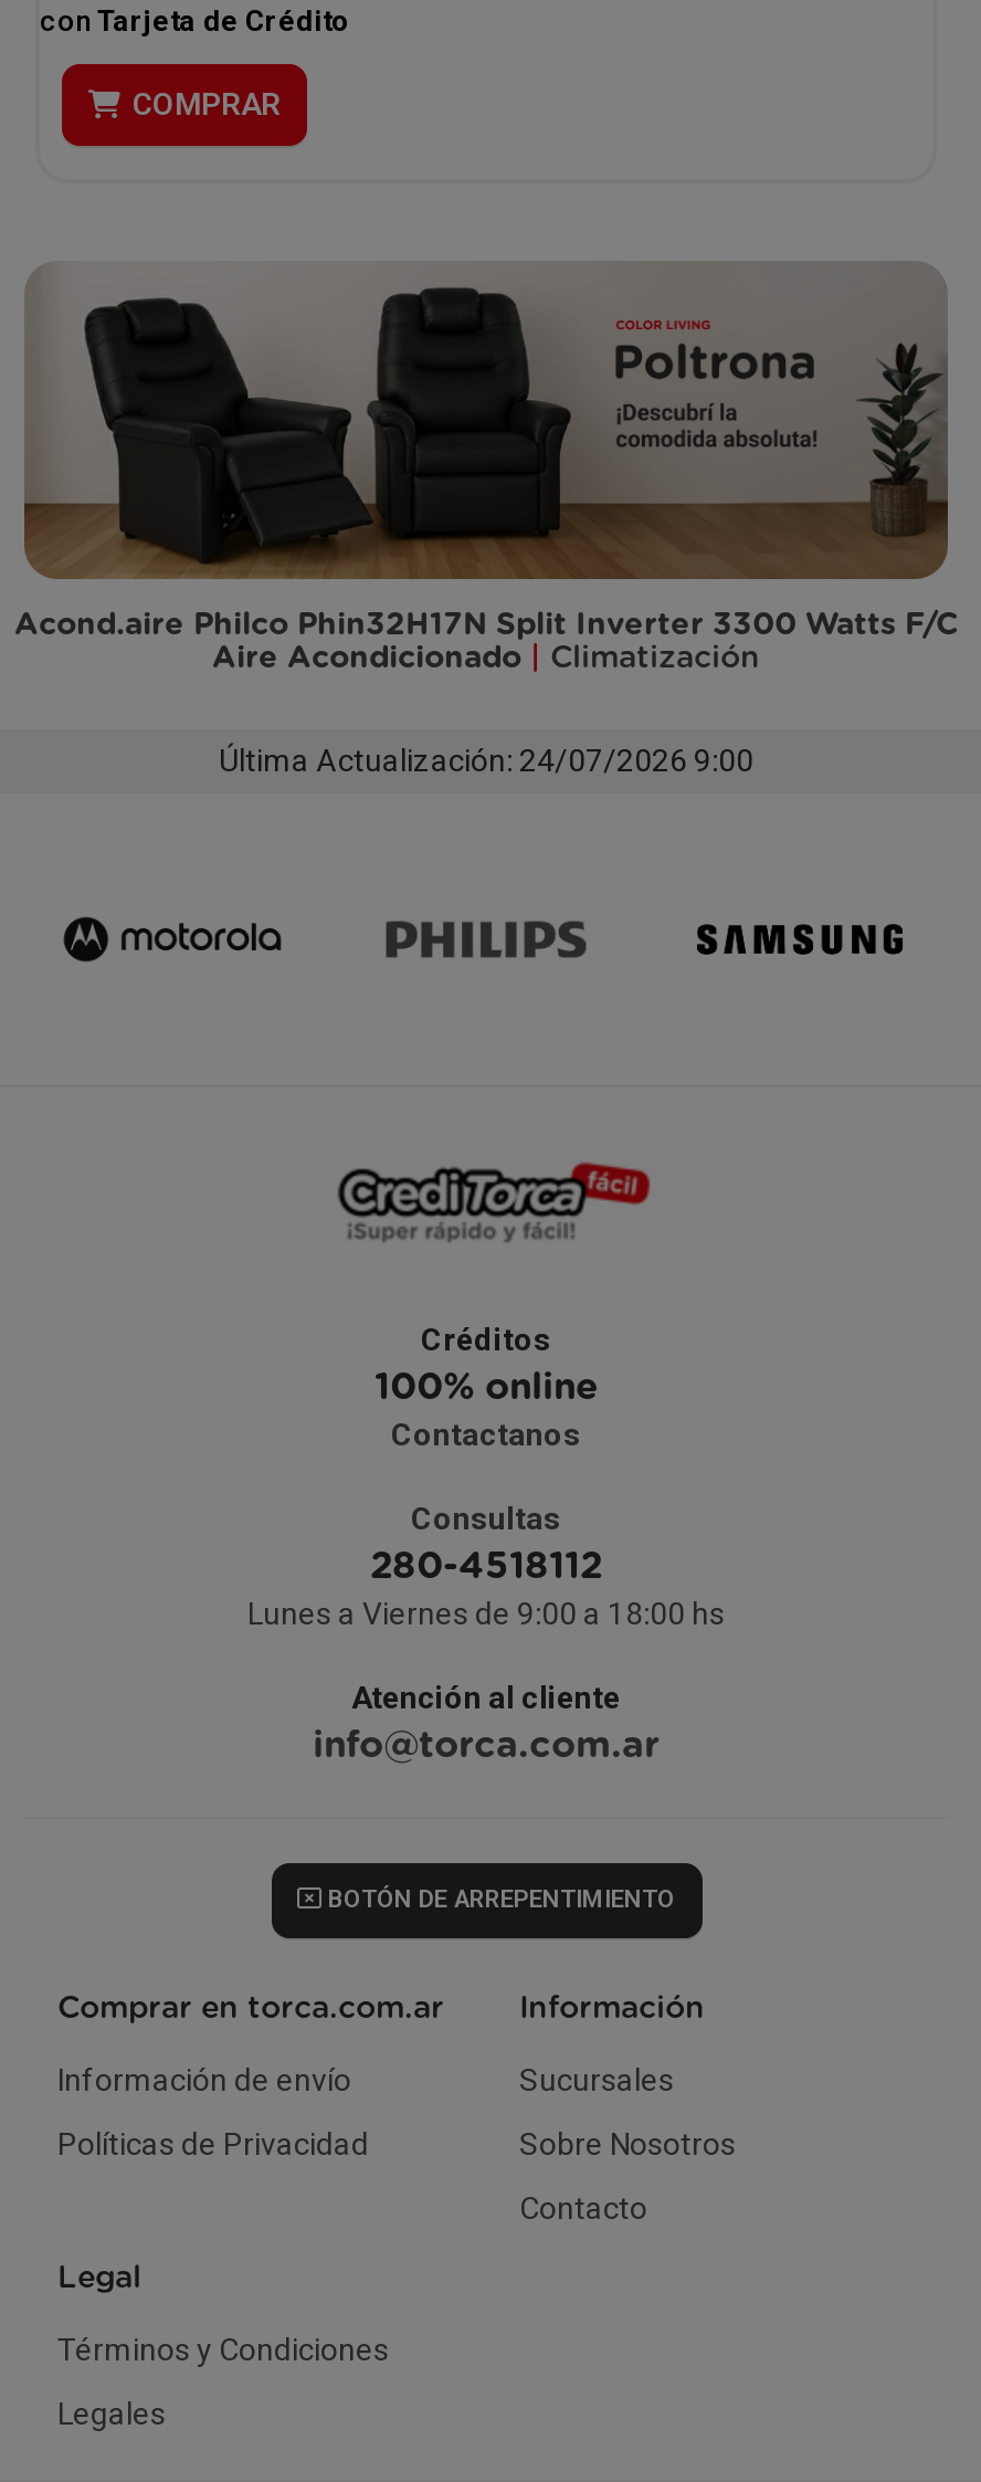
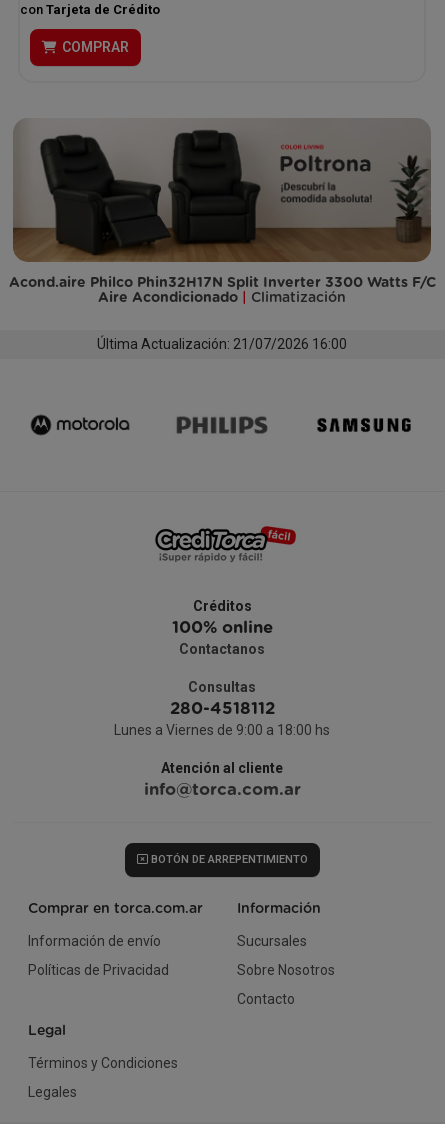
[219,743,753,778] Última Actualización: 24/07/2026 9:00 -> [97,336,347,352] Última Actualización: 21/07/2026 16:00

